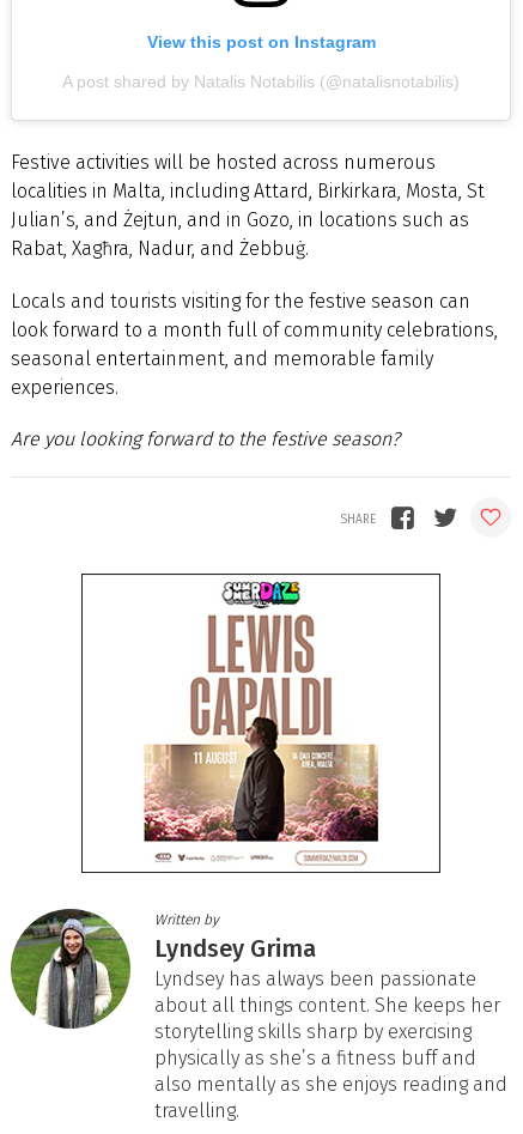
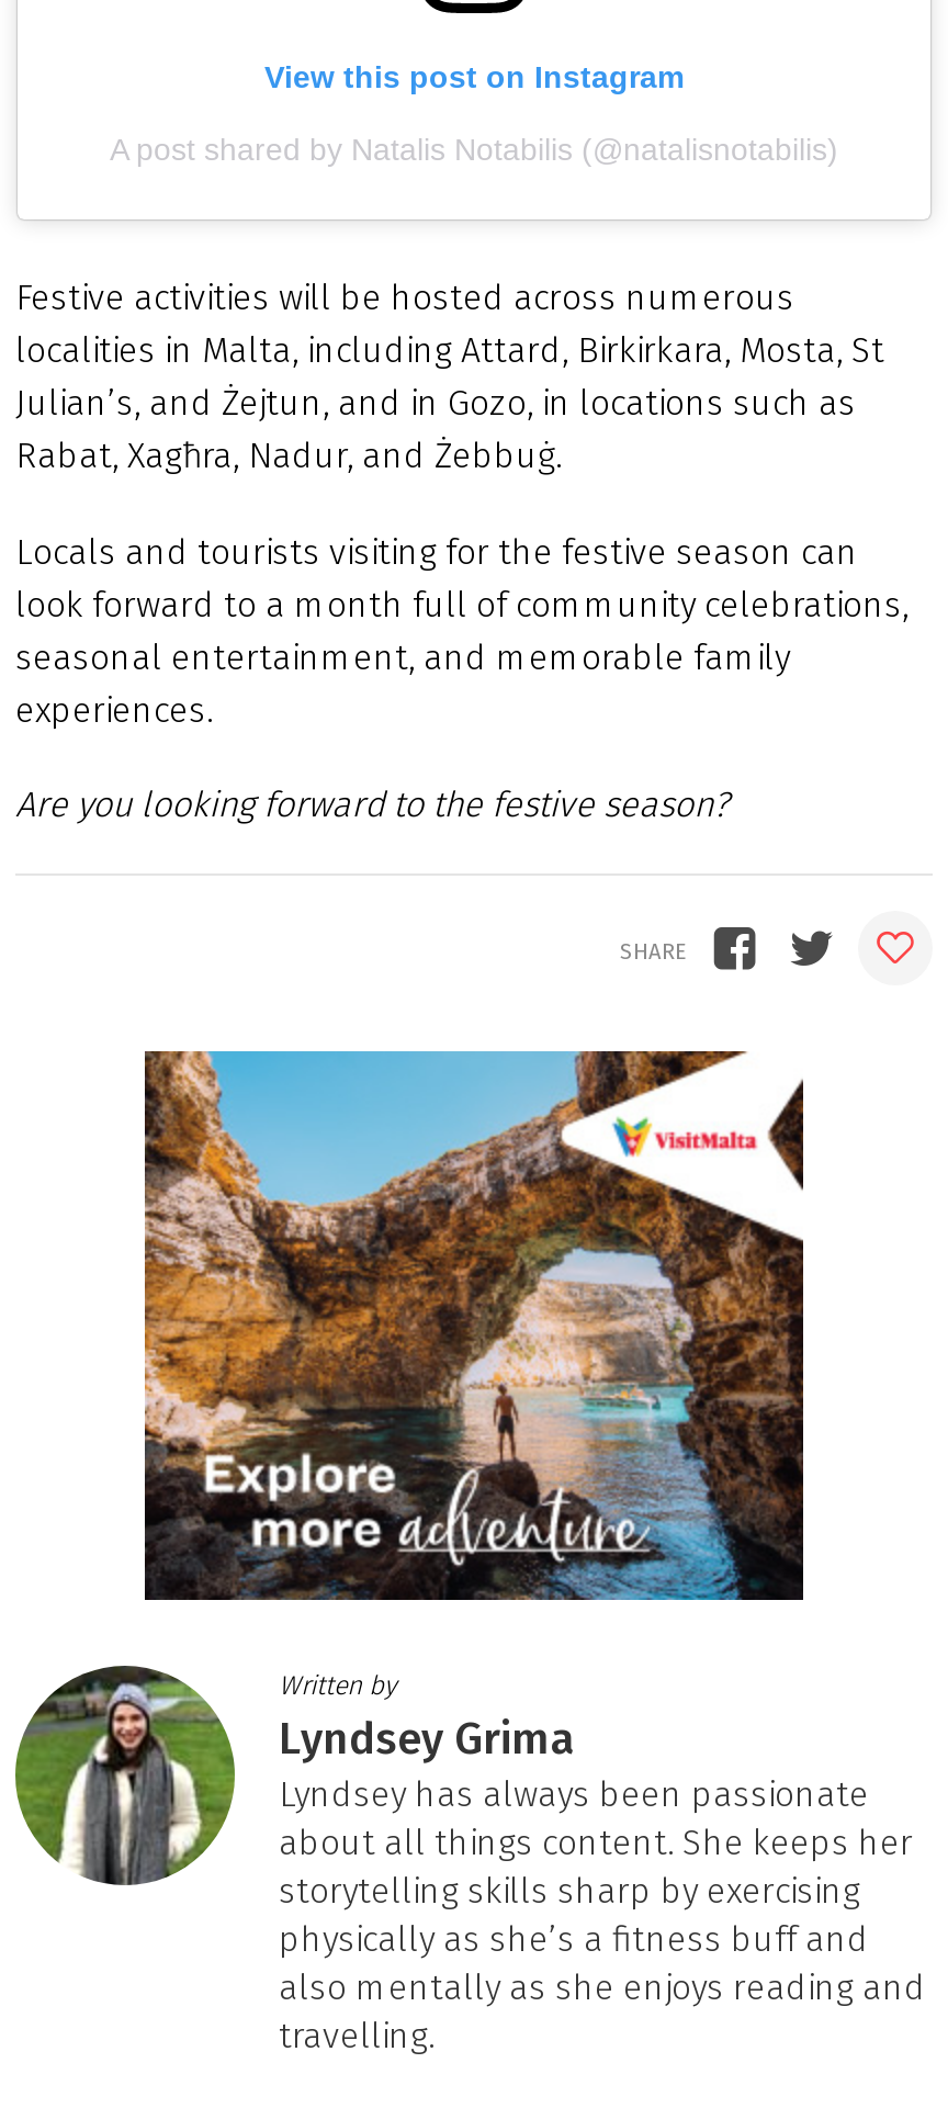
[80,572,442,874] [image] -> [143,1049,803,1602] [image]

